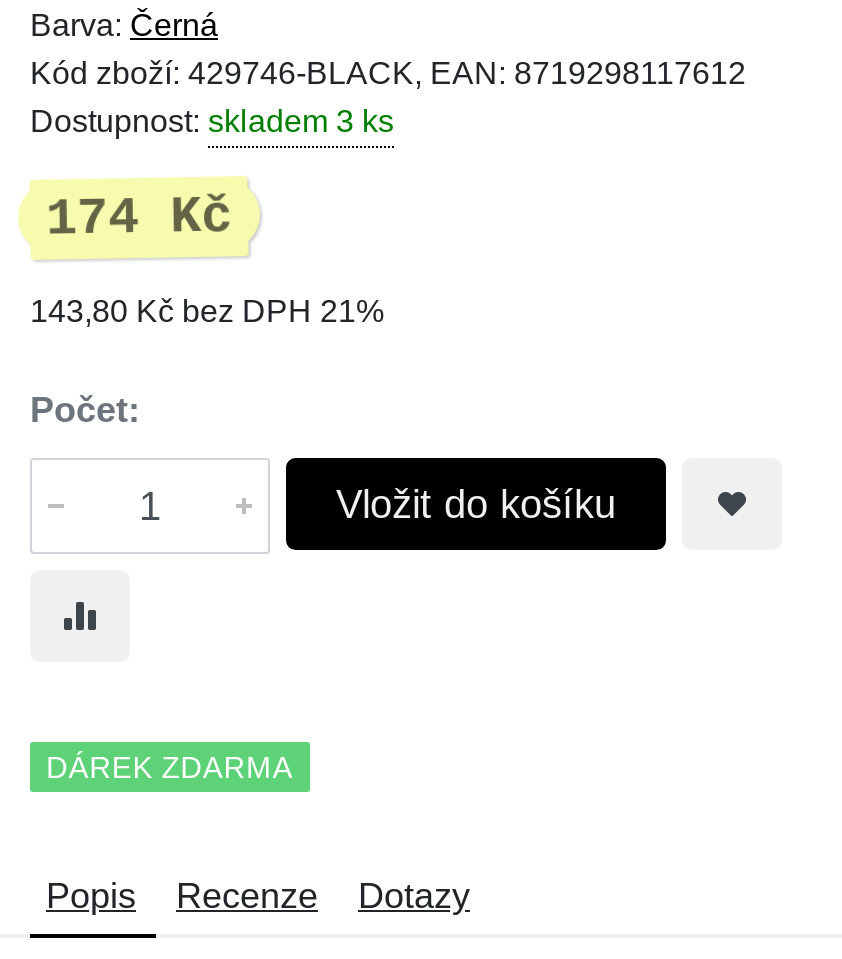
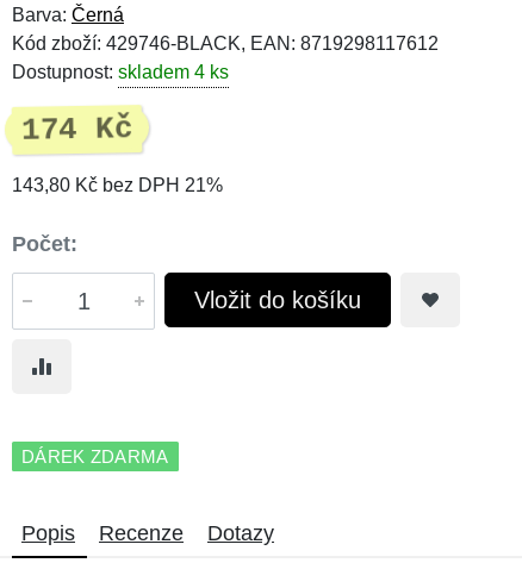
[30,104,394,138] Dostupnost: skladem 3 ks -> [12,62,229,82] Dostupnost: skladem 4 ks

